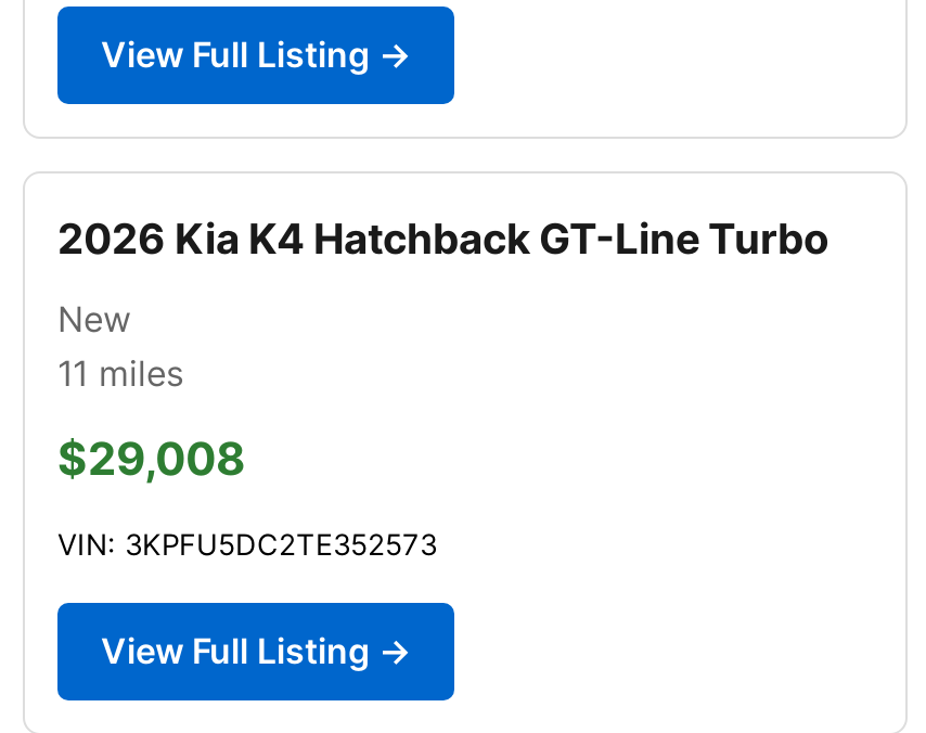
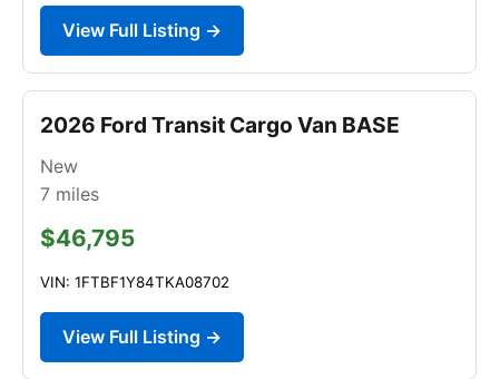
[57,212,829,264] 2026 Kia K4 Hatchback GT-Line Turbo -> [40,111,400,138] 2026 Ford Transit Cargo Van BASE
[57,351,183,394] 11 miles -> [40,183,99,205] 7 miles
[57,431,246,486] $29,008 -> [40,224,135,252] $46,795
[57,527,437,561] VIN: 3KPFU5DC2TE352573 -> [40,273,229,291] VIN: 1FTBF1Y84TKA08702

